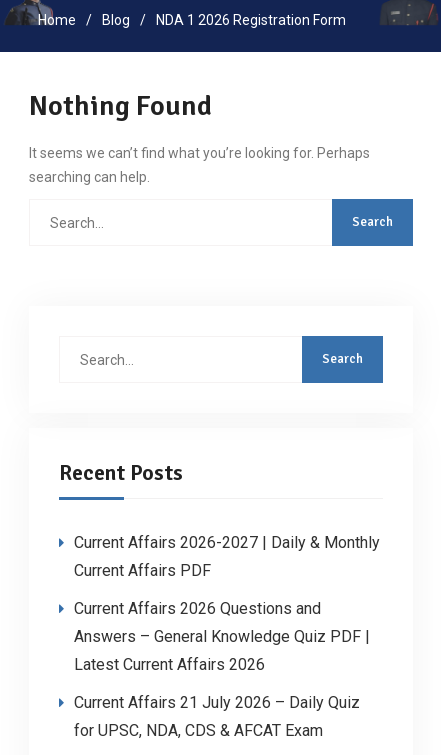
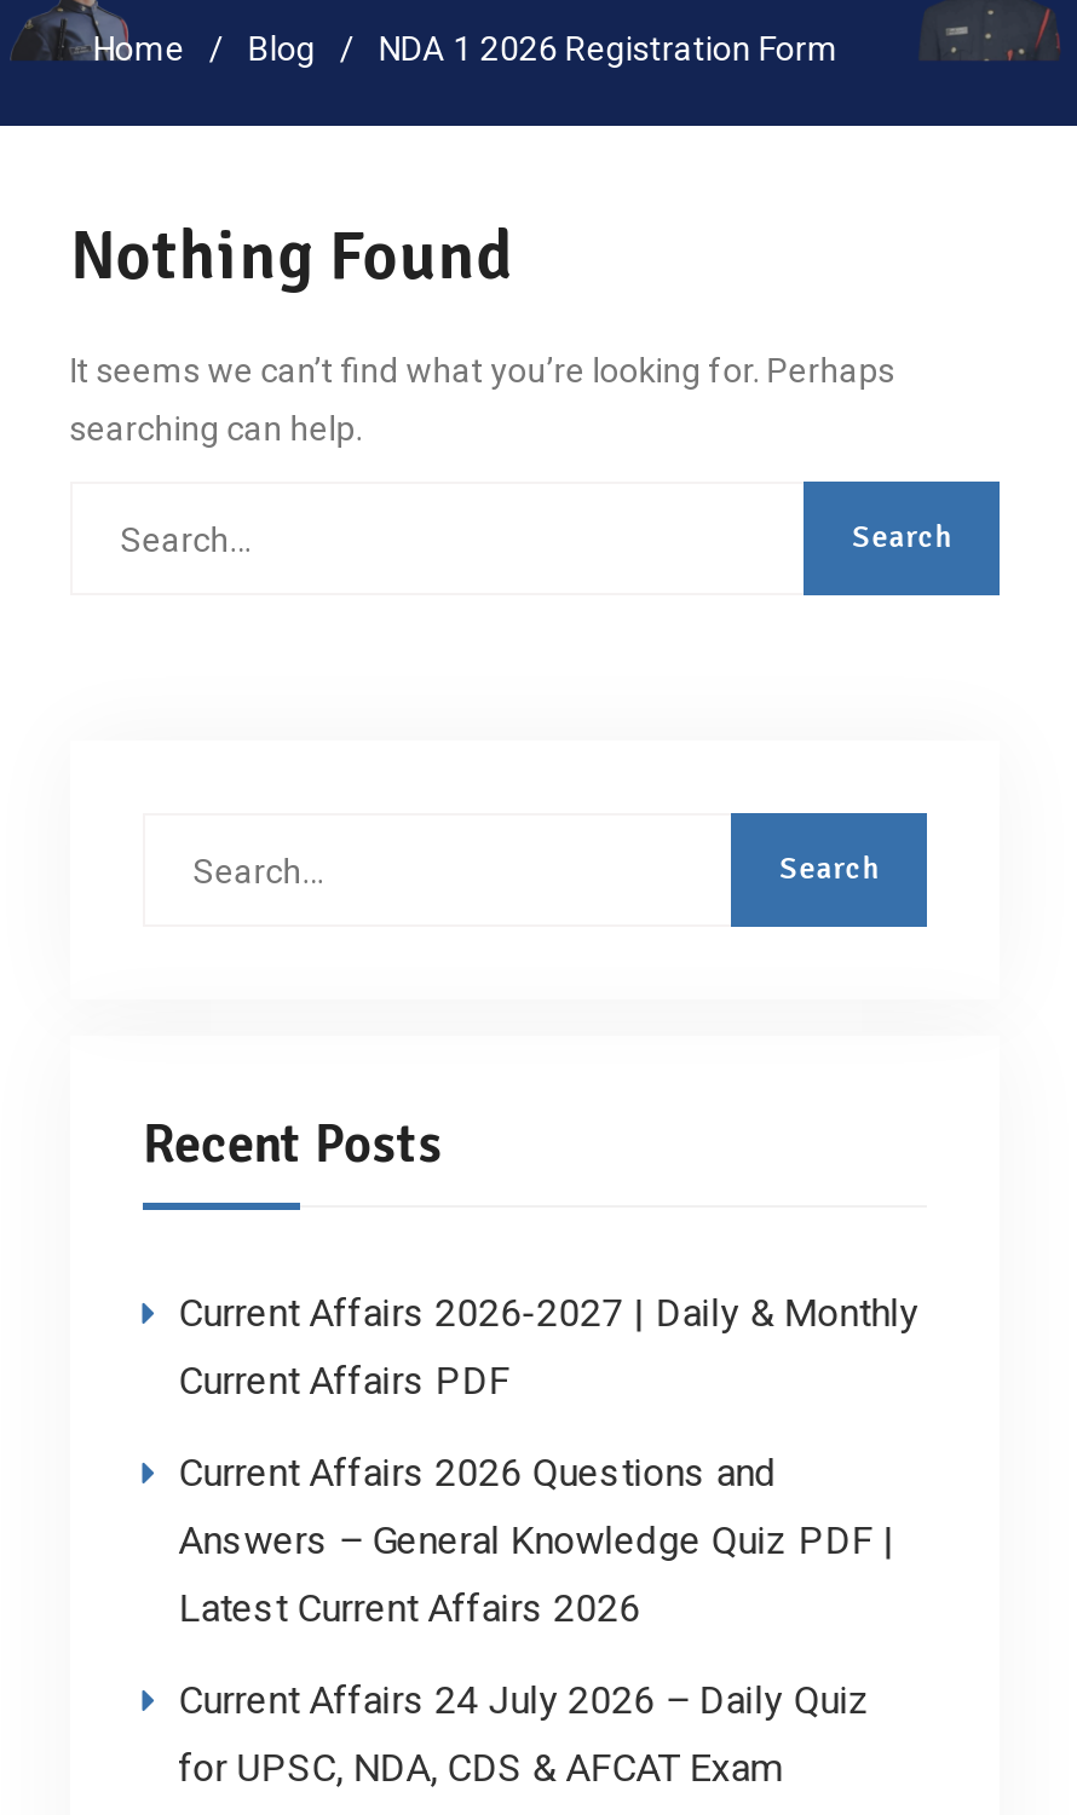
[74,693,360,712] Current Affairs 21 July 2026 – Daily Quiz -> [178,1678,871,1724] Current Affairs 24 July 2026 – Daily Quiz

